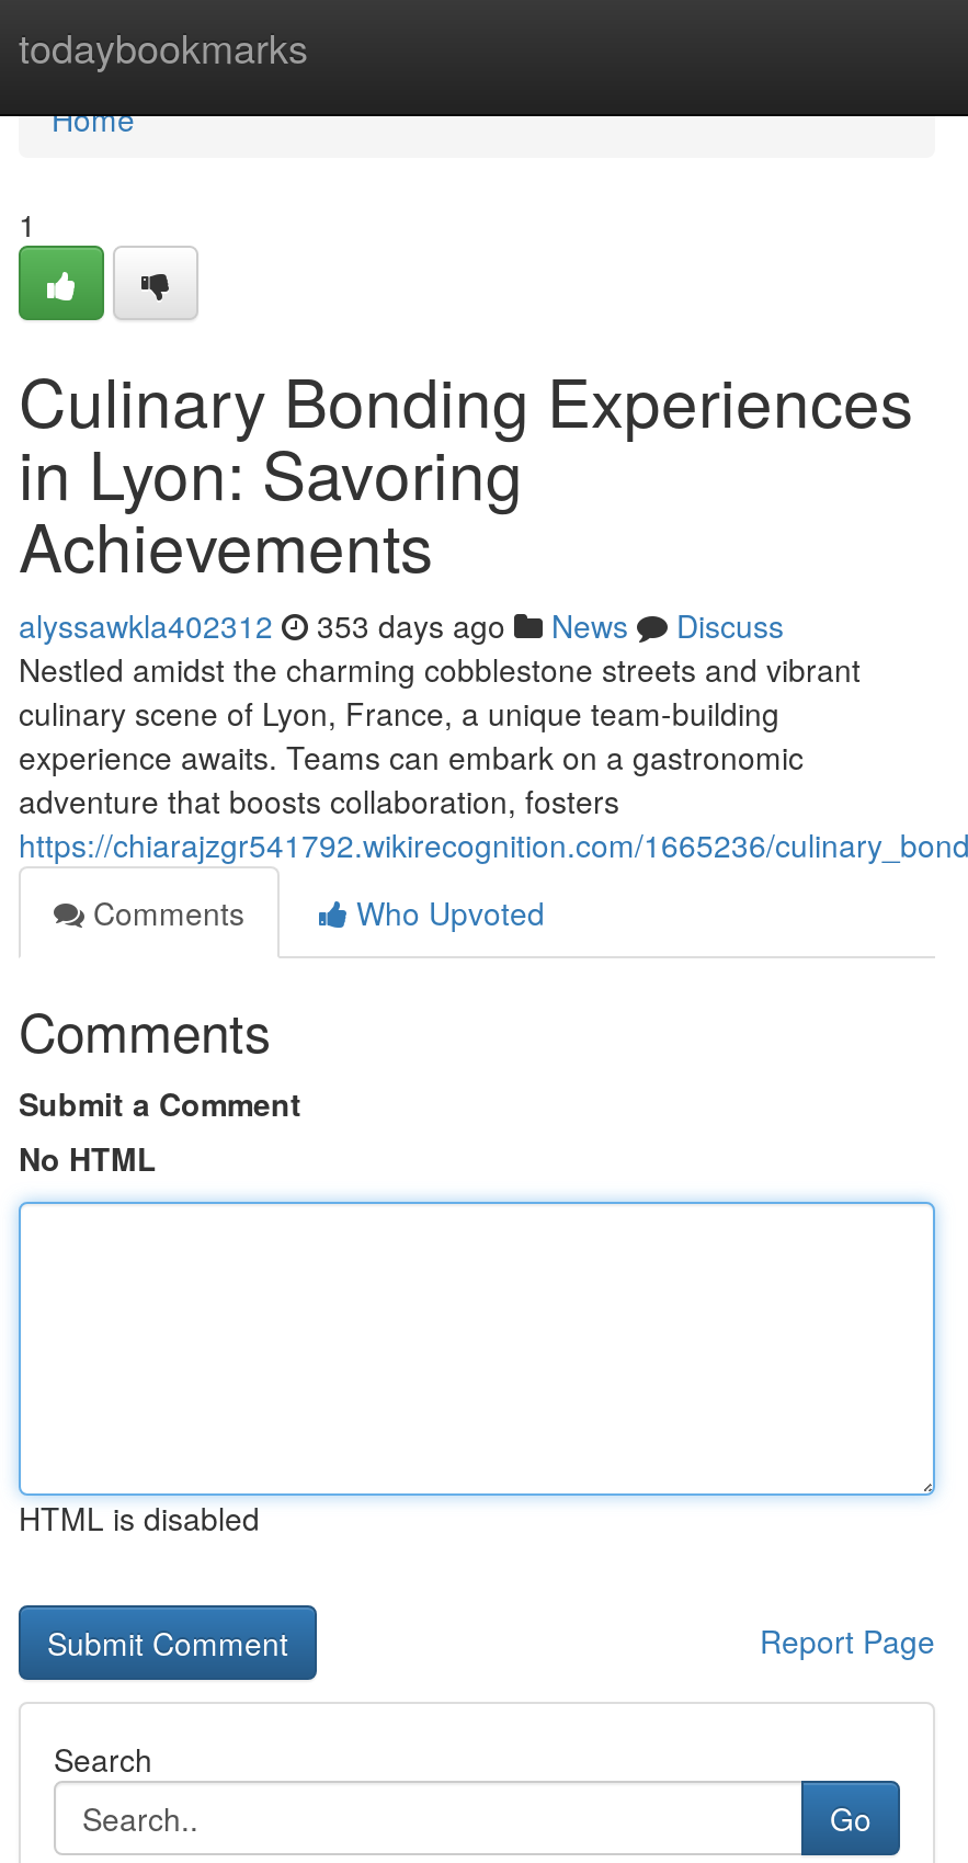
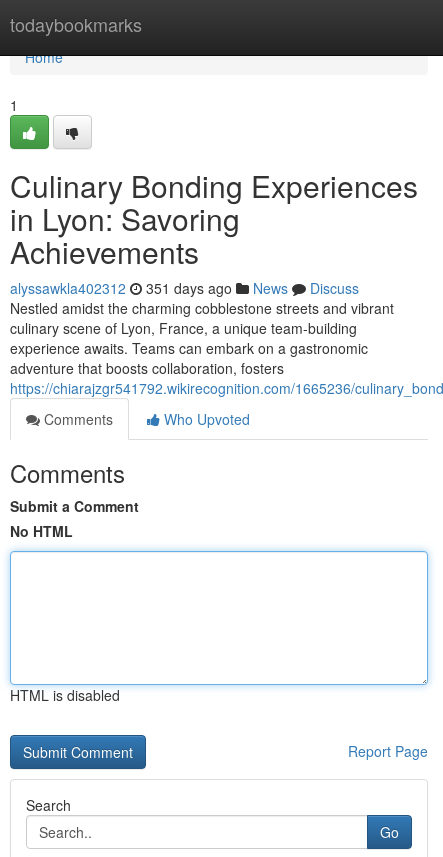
[19,603,784,647] alyssawkla402312 353 days ago News Discuss -> [10,278,359,298] alyssawkla402312 351 days ago News Discuss

